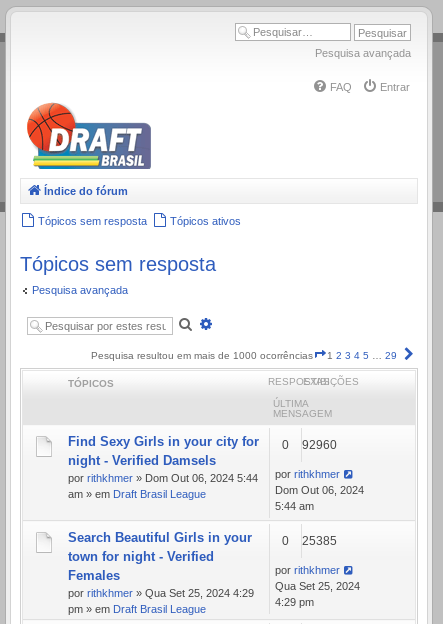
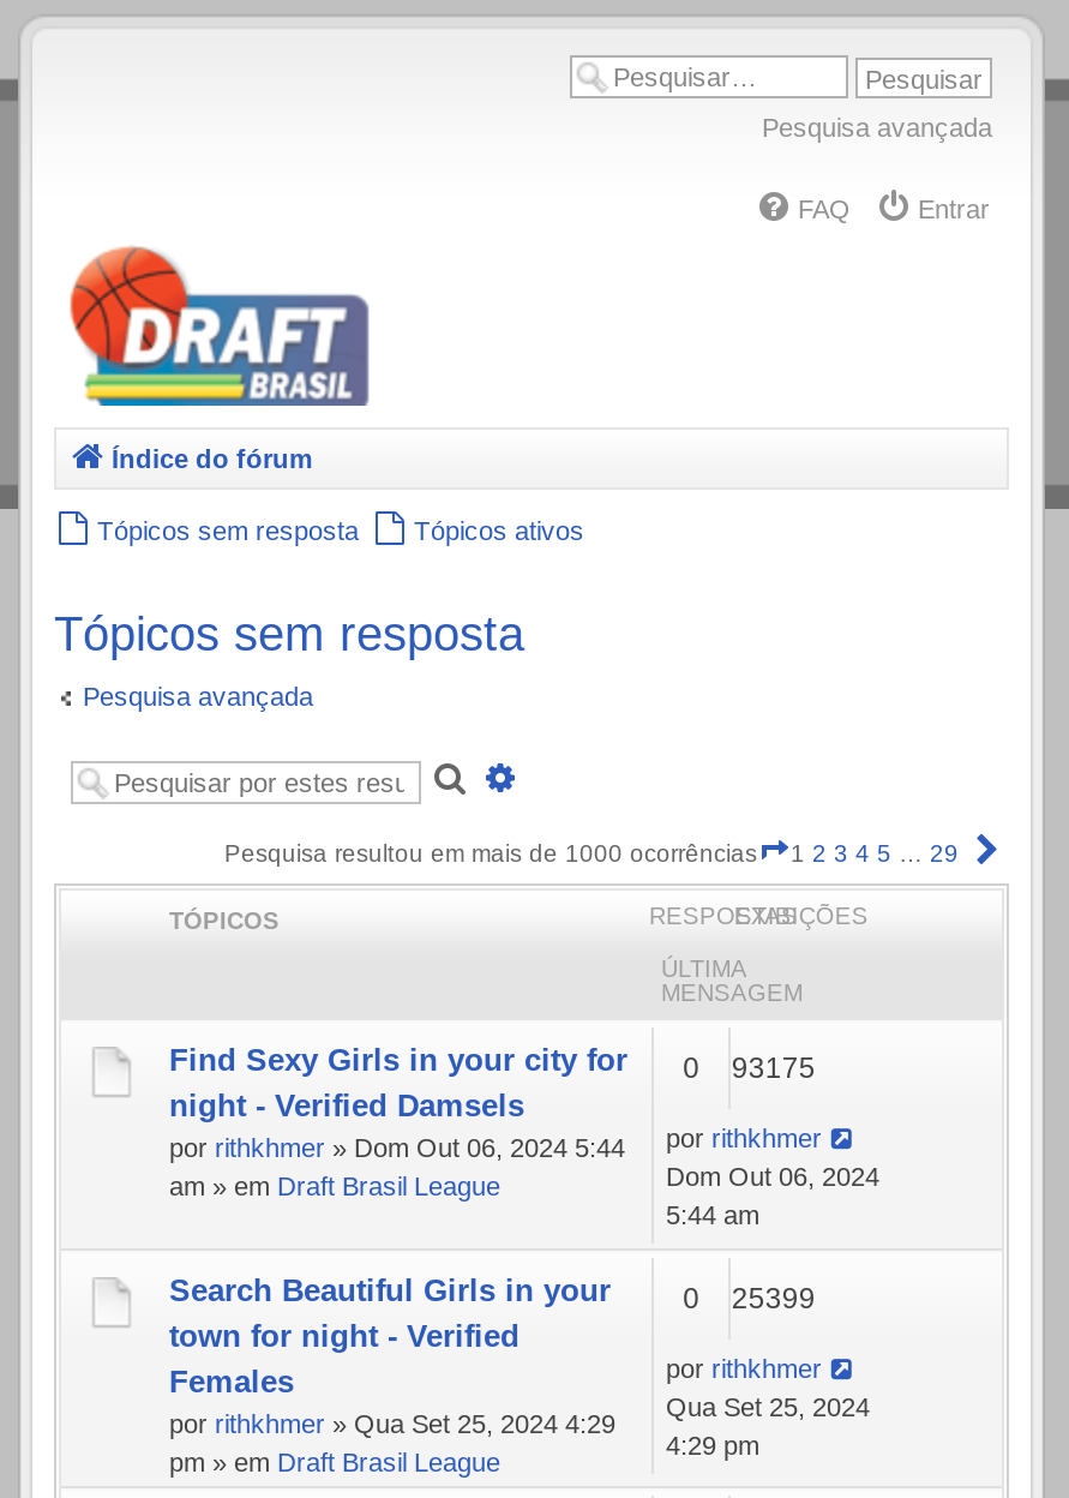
[68,434,337,452] Find Sexy Girls in your city for 0 92960 -> [169,1041,816,1084] Find Sexy Girls in your city for 0 93175
[282,534,337,548] 0 25385 -> [683,1281,816,1315] 0 25399

